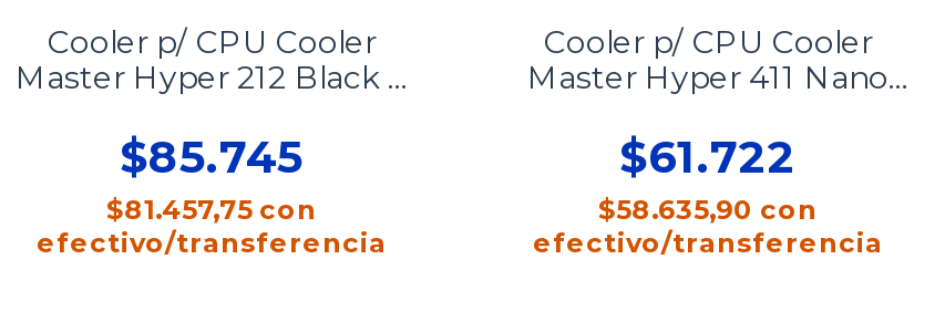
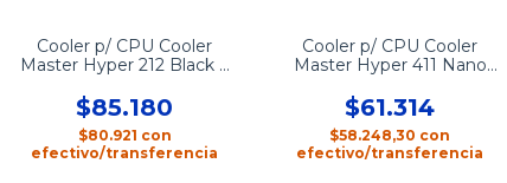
[120,131,304,184] $85.745 -> [76,93,173,122] $85.180
[619,131,797,184] $61.722 -> [345,93,435,122] $61.314
[106,193,317,226] $81.457,75 con -> [78,126,171,144] $80.921 con
[598,193,818,226] $58.635,90 con -> [329,126,450,144] $58.248,30 con

